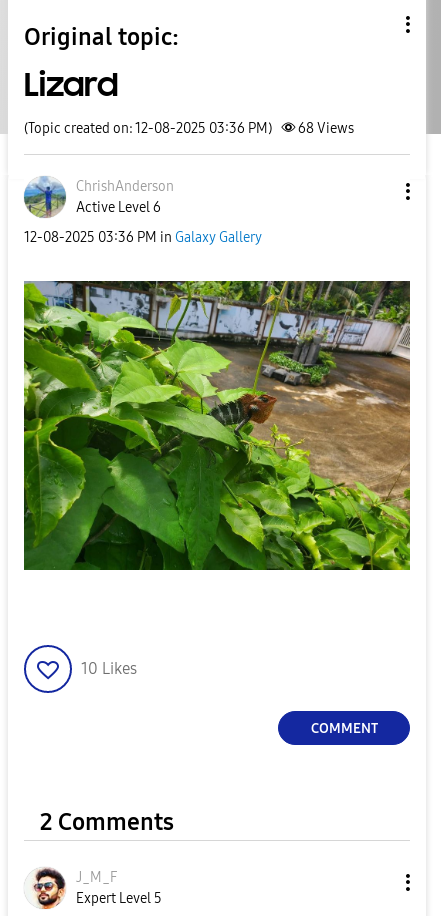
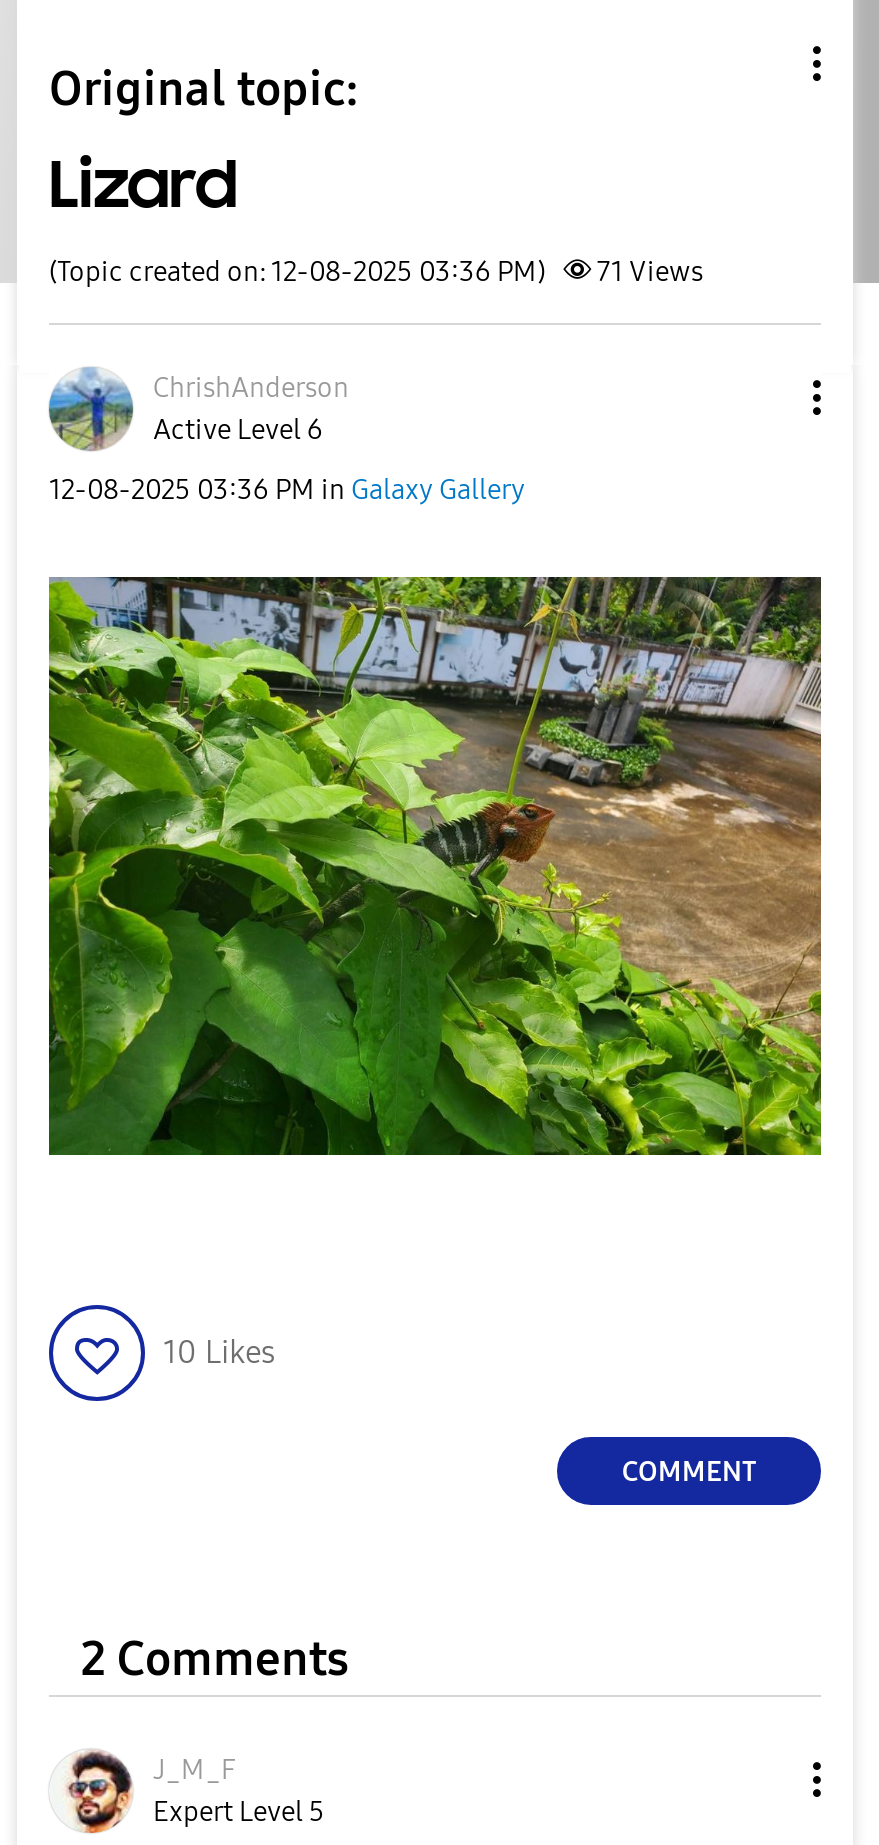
[24,120,354,137] (Topic created on: 12-08-2025 03:36 PM) 68 Views -> [49,255,703,289] (Topic created on: 12-08-2025 03:36 PM) 71 Views

